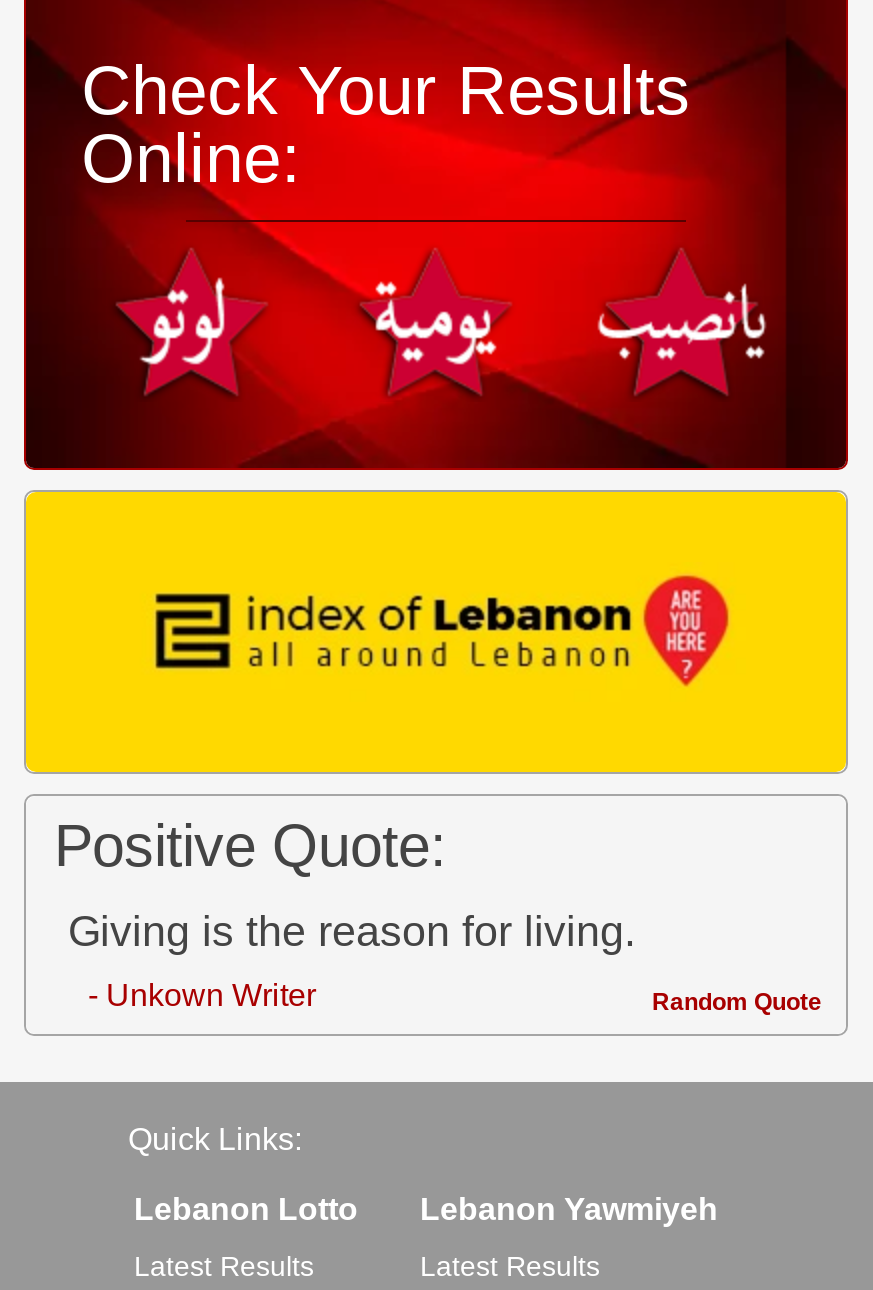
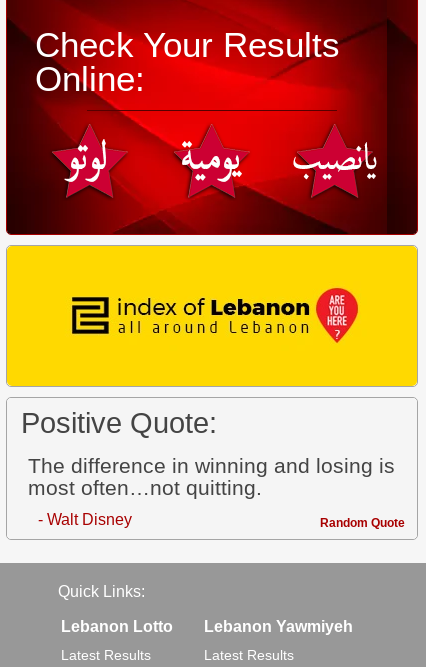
[68,908,636,956] Giving is the reason for living. -> [28,454,395,500] The difference in winning and losing is | most often…not quitting.
[88,978,316,1012] - Unkown Writer -> [38,511,132,528] - Walt Disney

